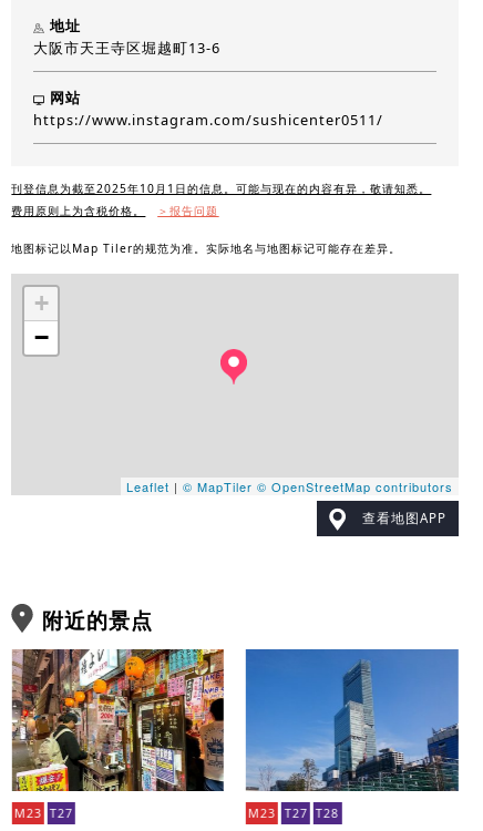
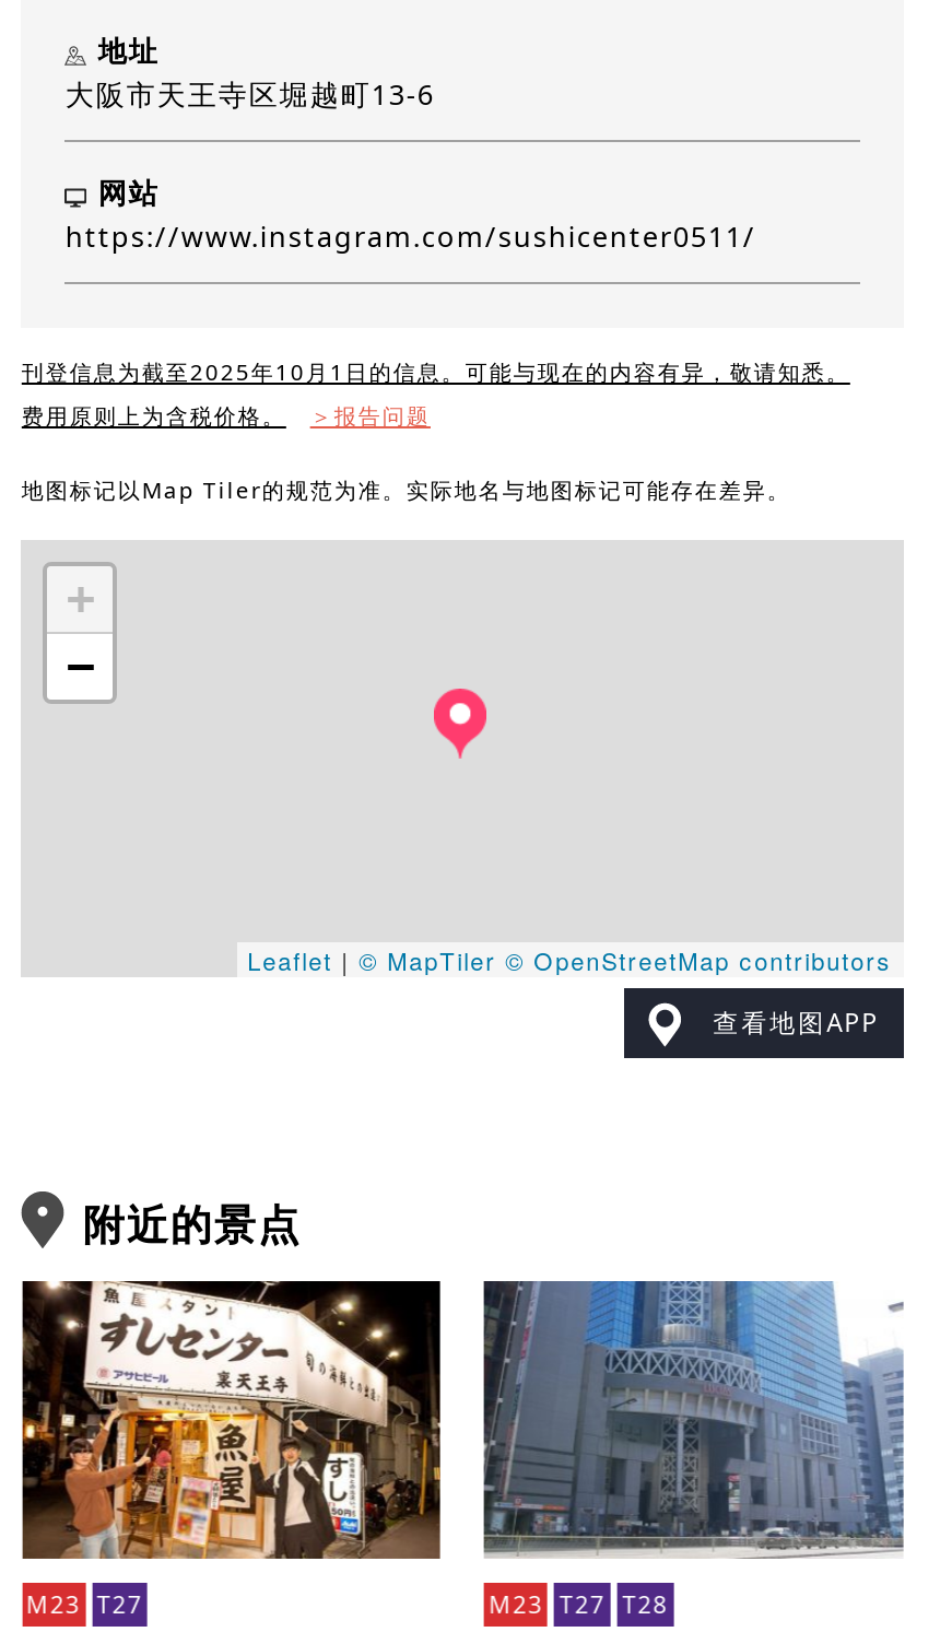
[11,648,225,792] [image] -> [21,1279,443,1561] [image]
[245,648,460,792] [image] -> [482,1279,904,1561] [image]

